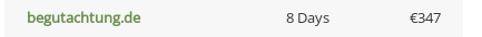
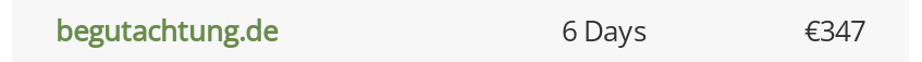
[286,8,329,27] 8 Days -> [562,11,647,50] 6 Days

